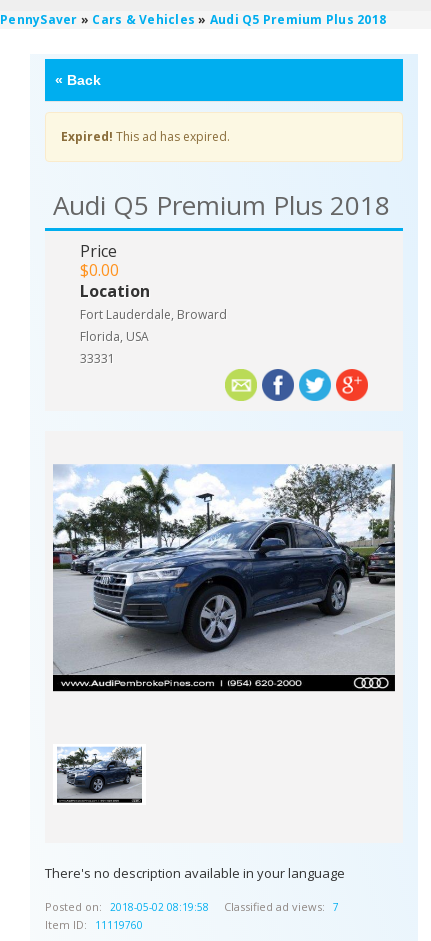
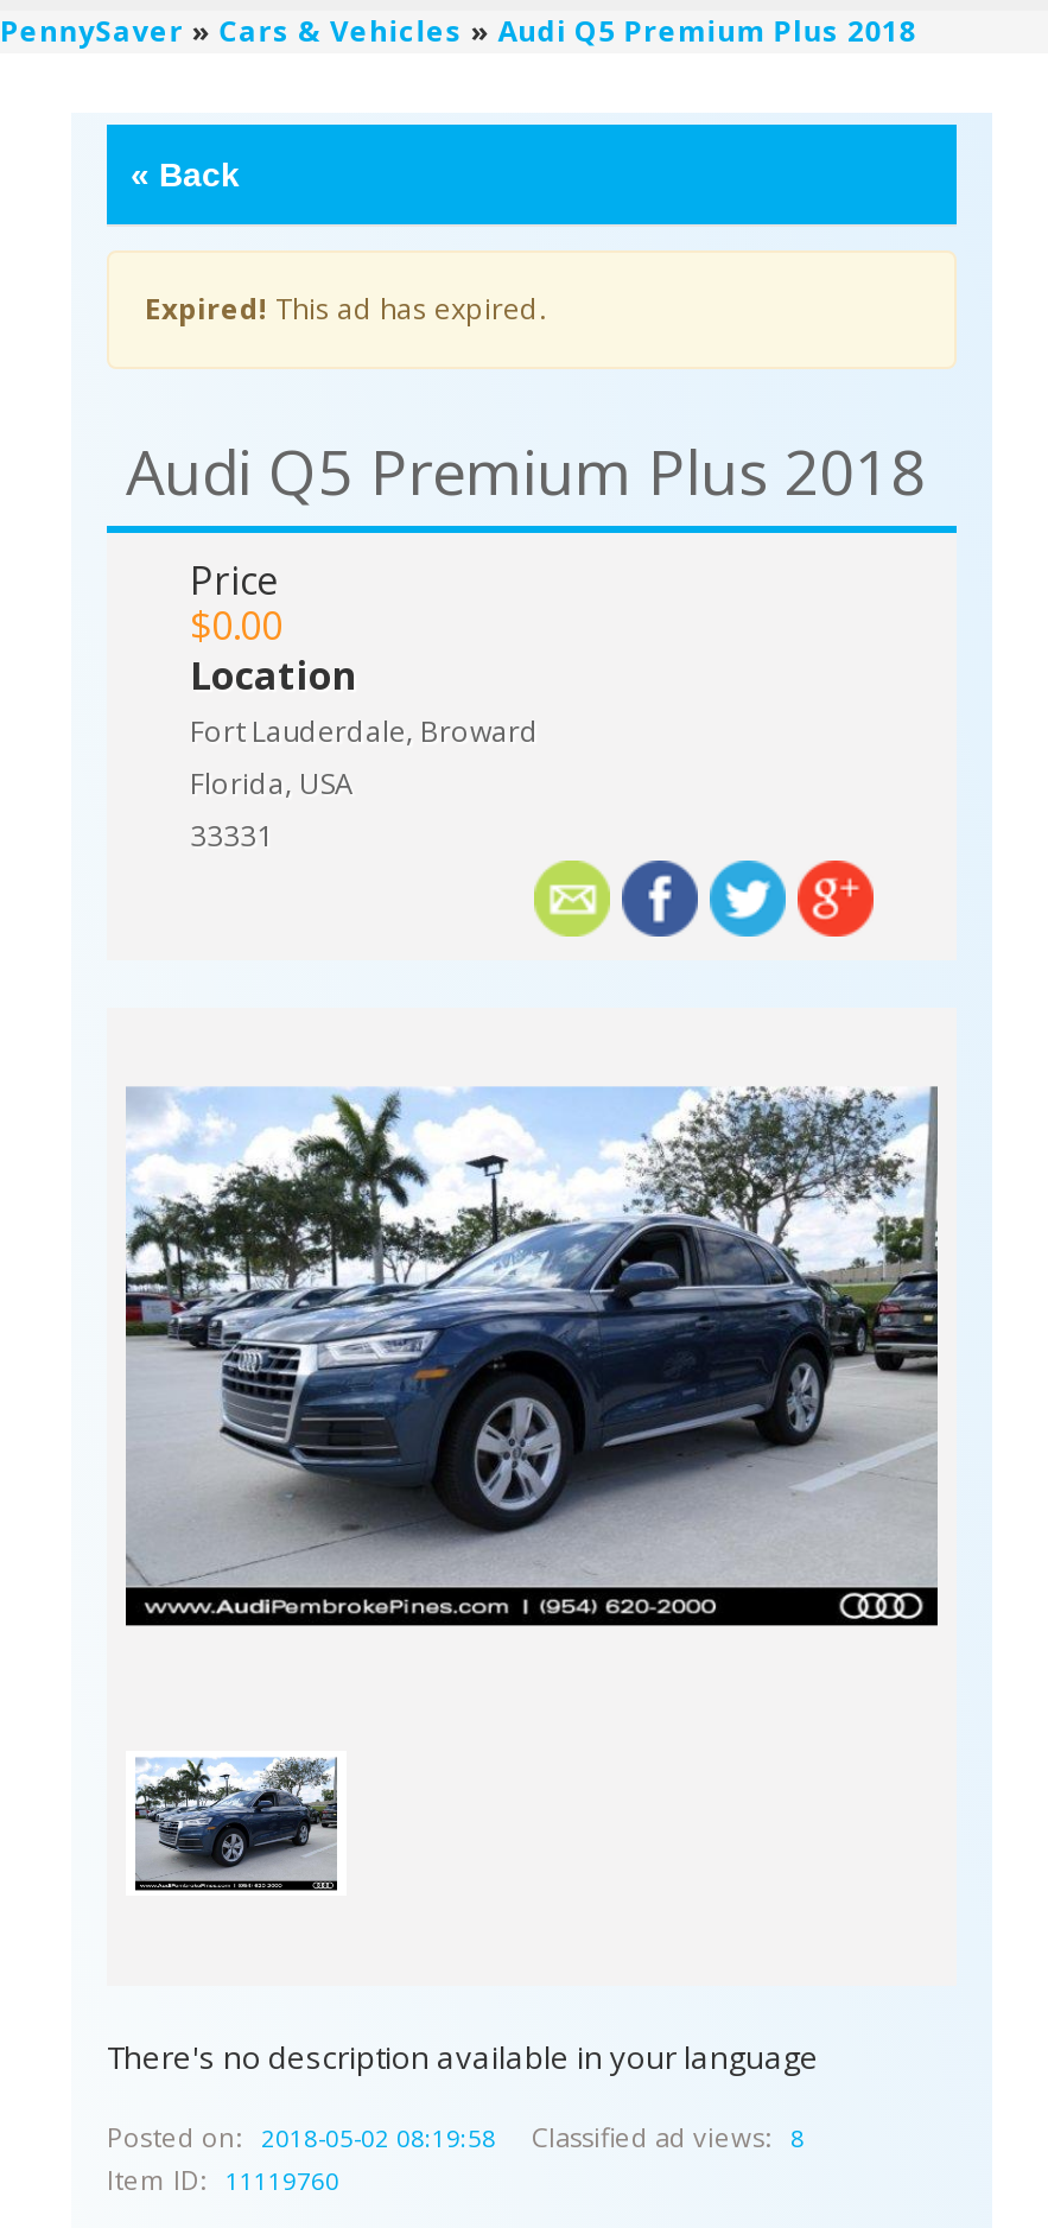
[224,899,339,914] Classified ad views: 7 -> [532,2119,805,2155] Classified ad views: 8

